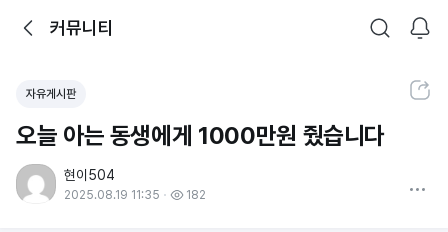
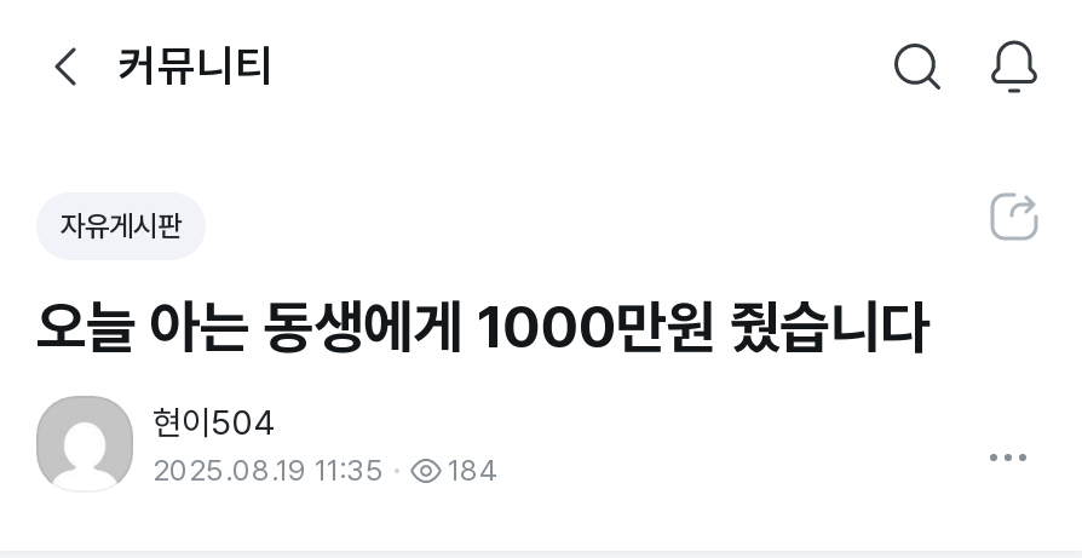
[64,187,206,201] 2025.08.19 11:35 182 -> [152,453,499,487] 2025.08.19 11:35 184

